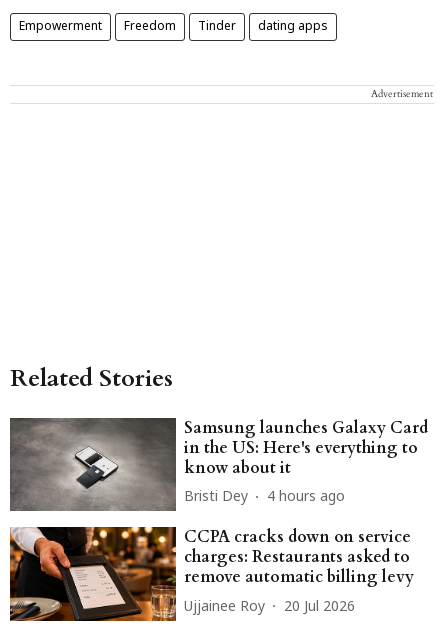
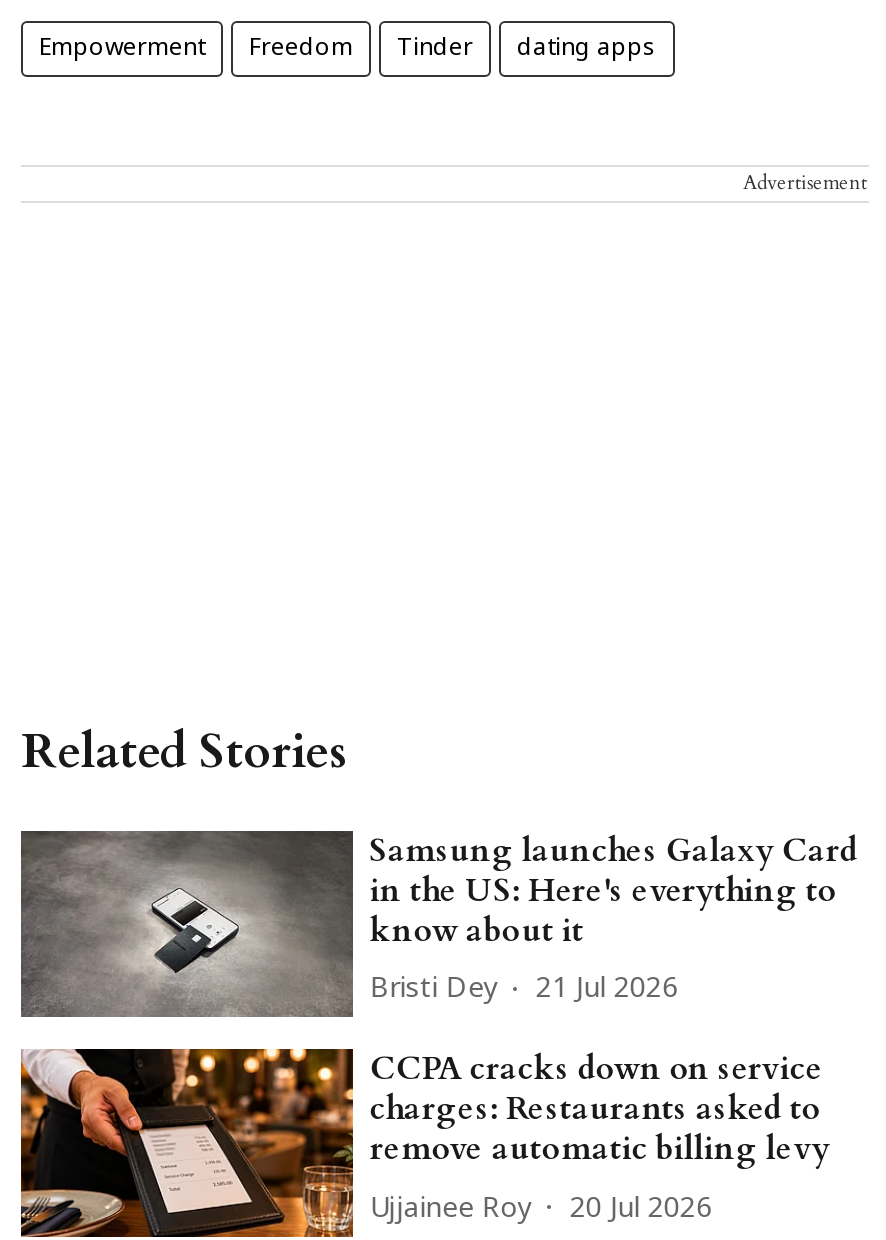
[184,489,345,506] Bristi Dey 4 hours ago -> [370,973,678,1007] Bristi Dey 21 Jul 2026

